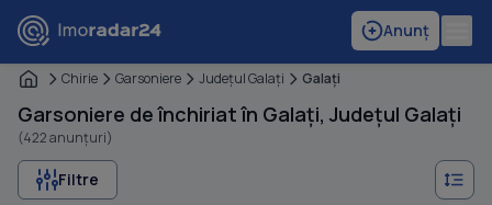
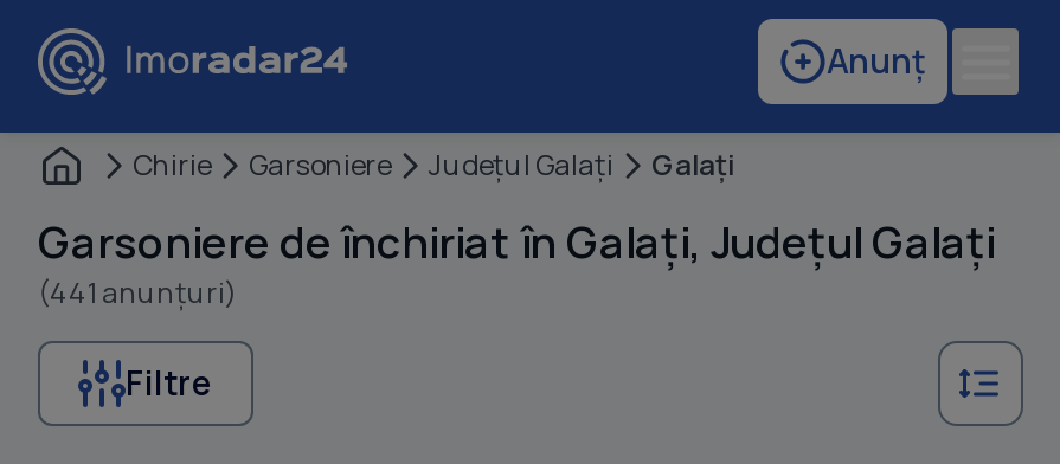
[18,128,113,147] (422 anunțuri) -> [38,272,239,312] (441 anunțuri)

